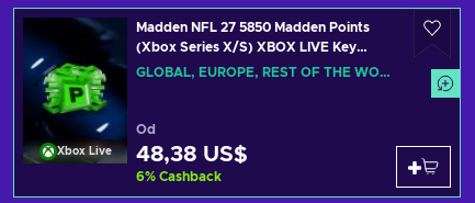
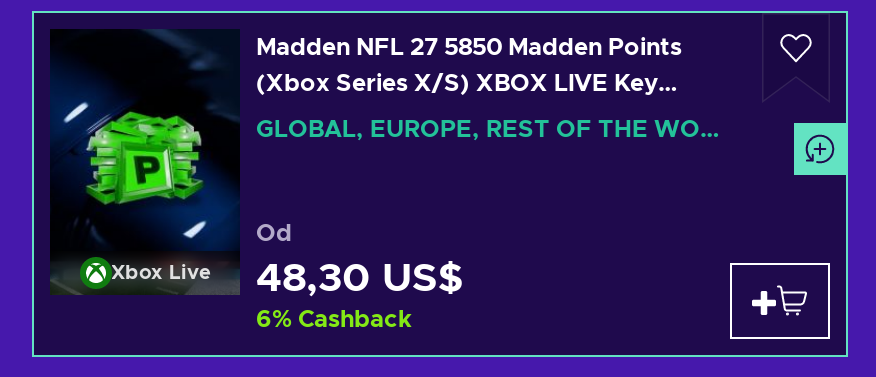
[136,144,248,166] 48,38 US$ -> [256,259,464,299] 48,30 US$

